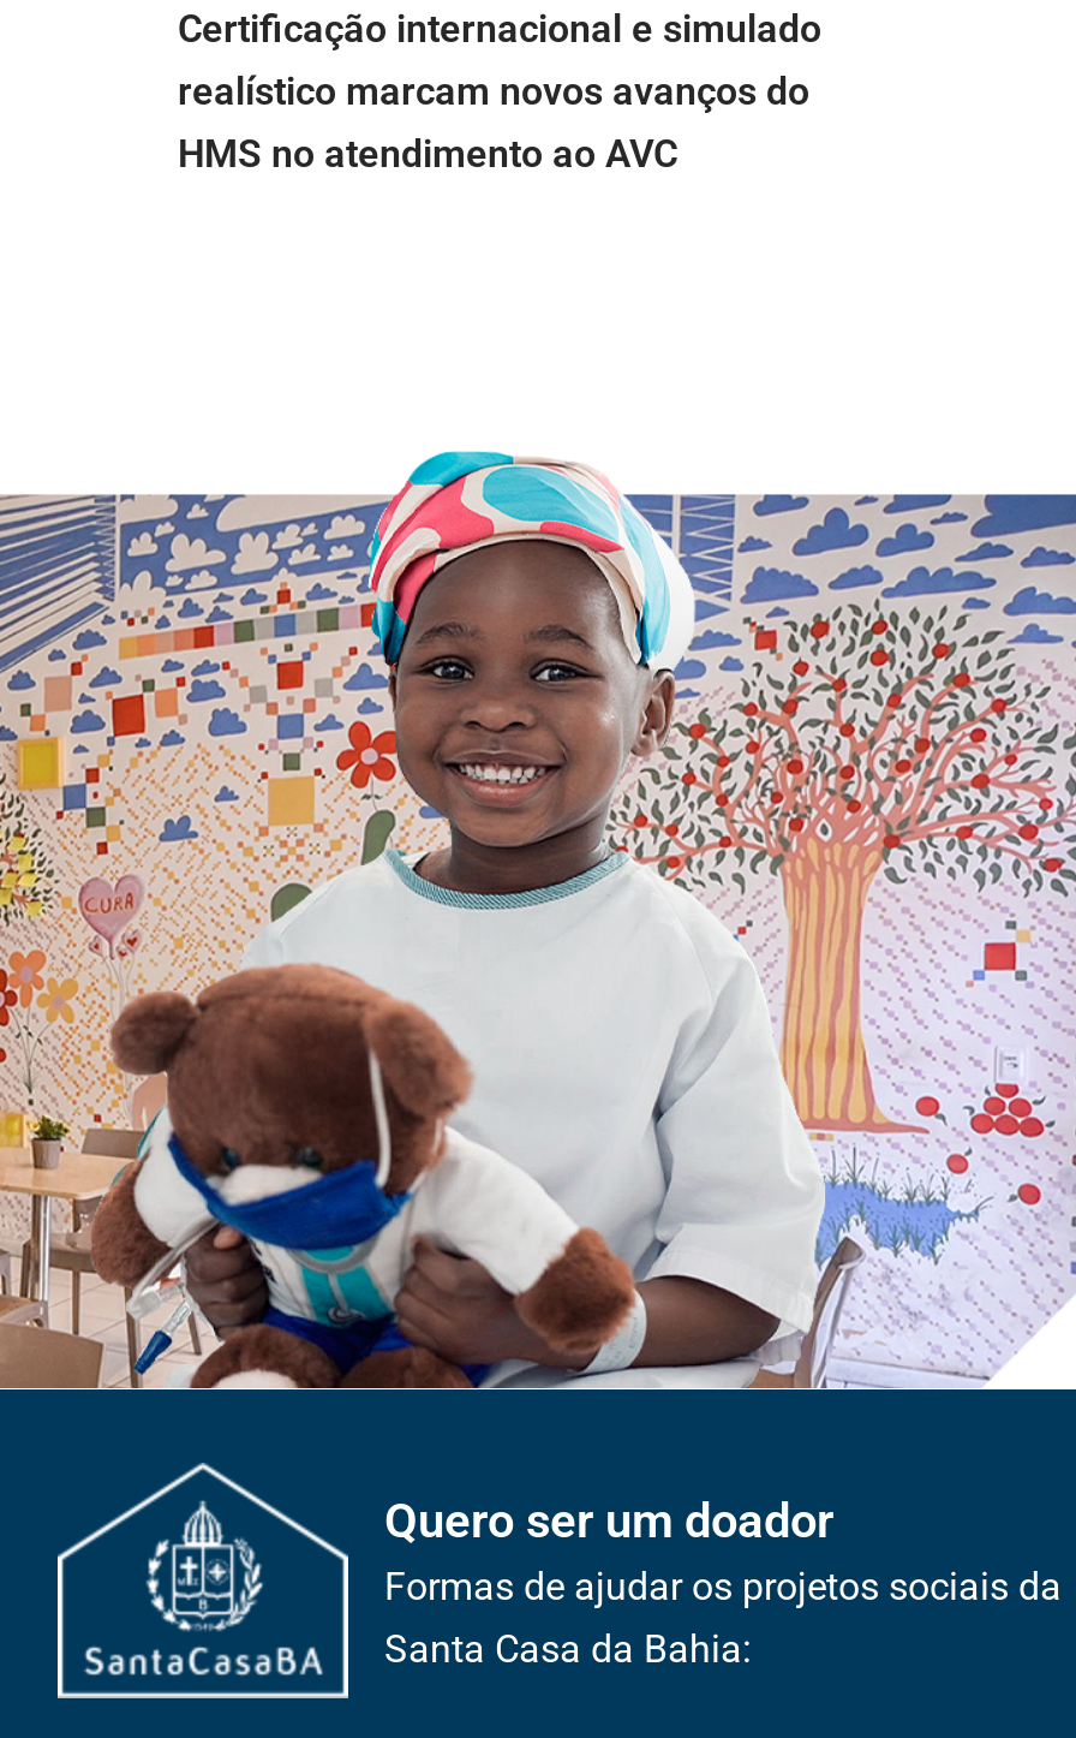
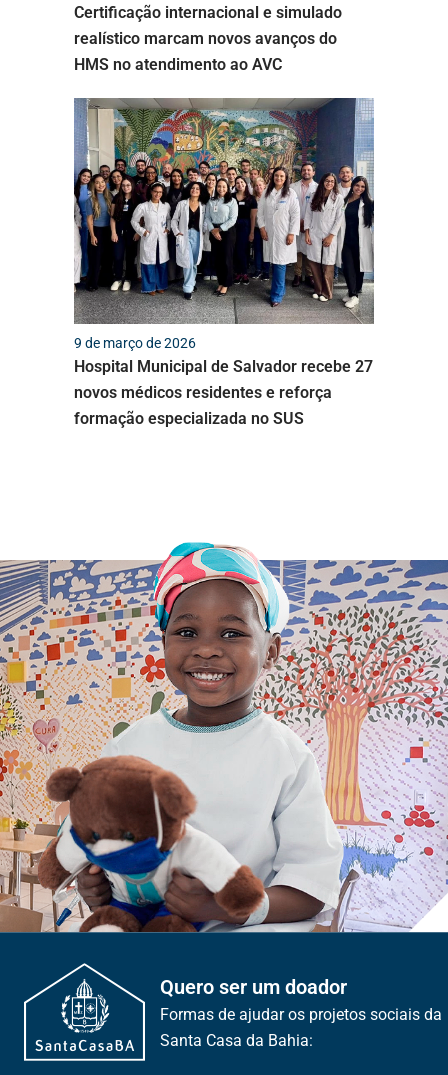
none -> [73,97,375,428] [image] | 9 de março de 2026 | Hospital Municipal de Salvador recebe 27 | novos médicos residentes e reforça | formação especializada no SUS

